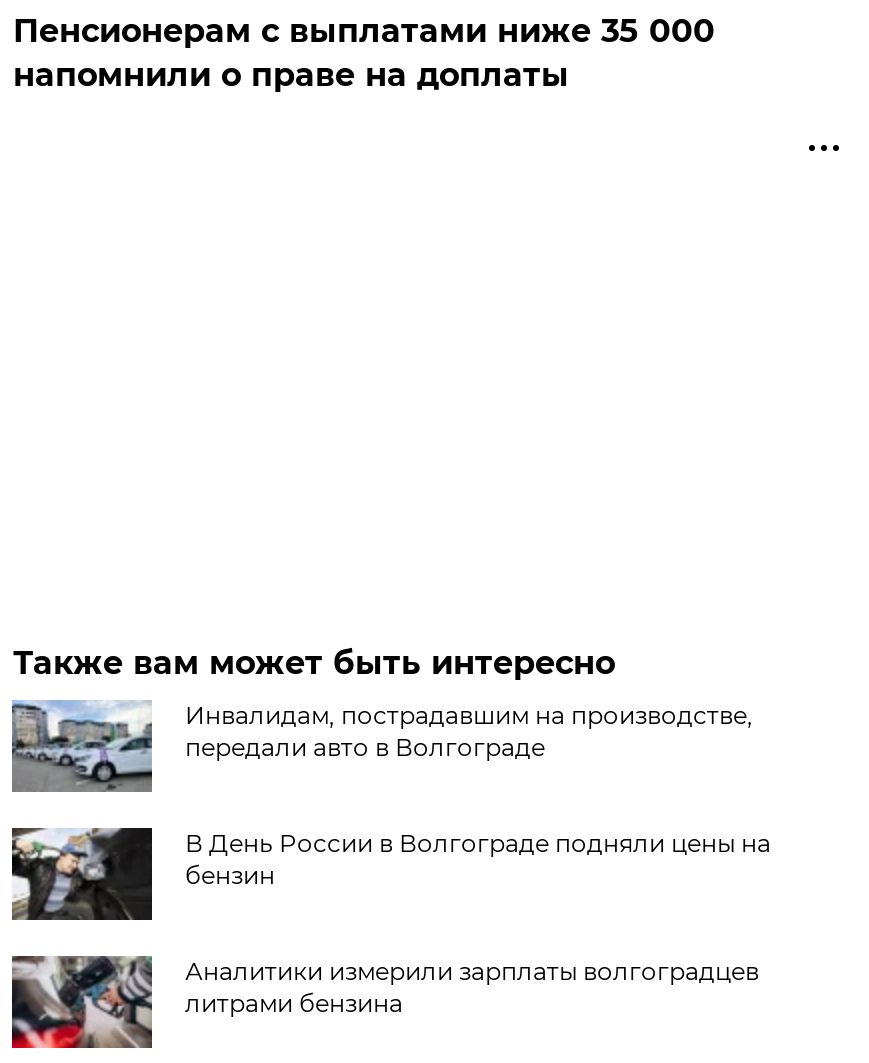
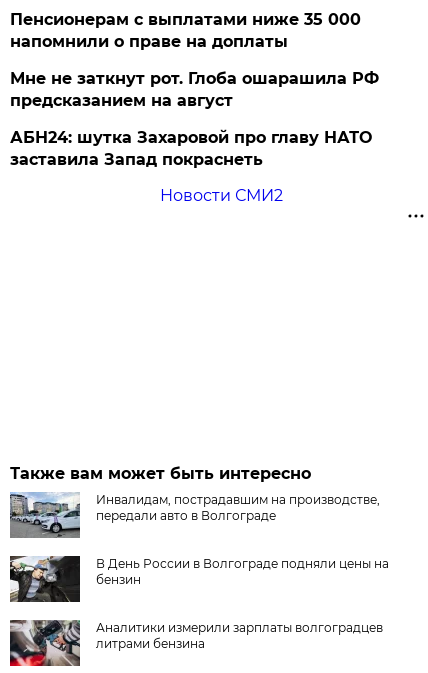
none -> [10,69,379,205] Мне не заткнут рот. Глоба ошарашила РФ | предсказанием на август | АБН24: шутка Захаровой про главу НАТО | заставила Запад покраснеть | Новости СМИ2

